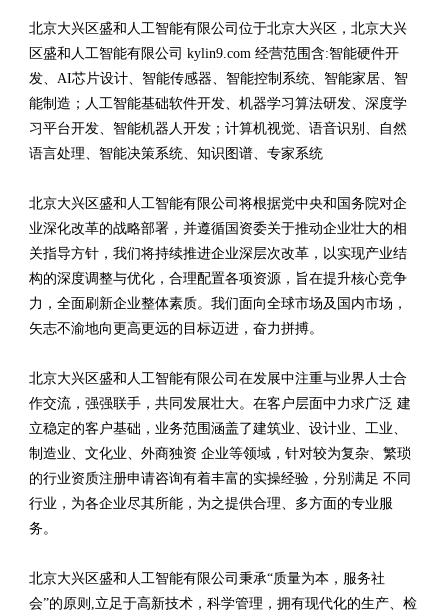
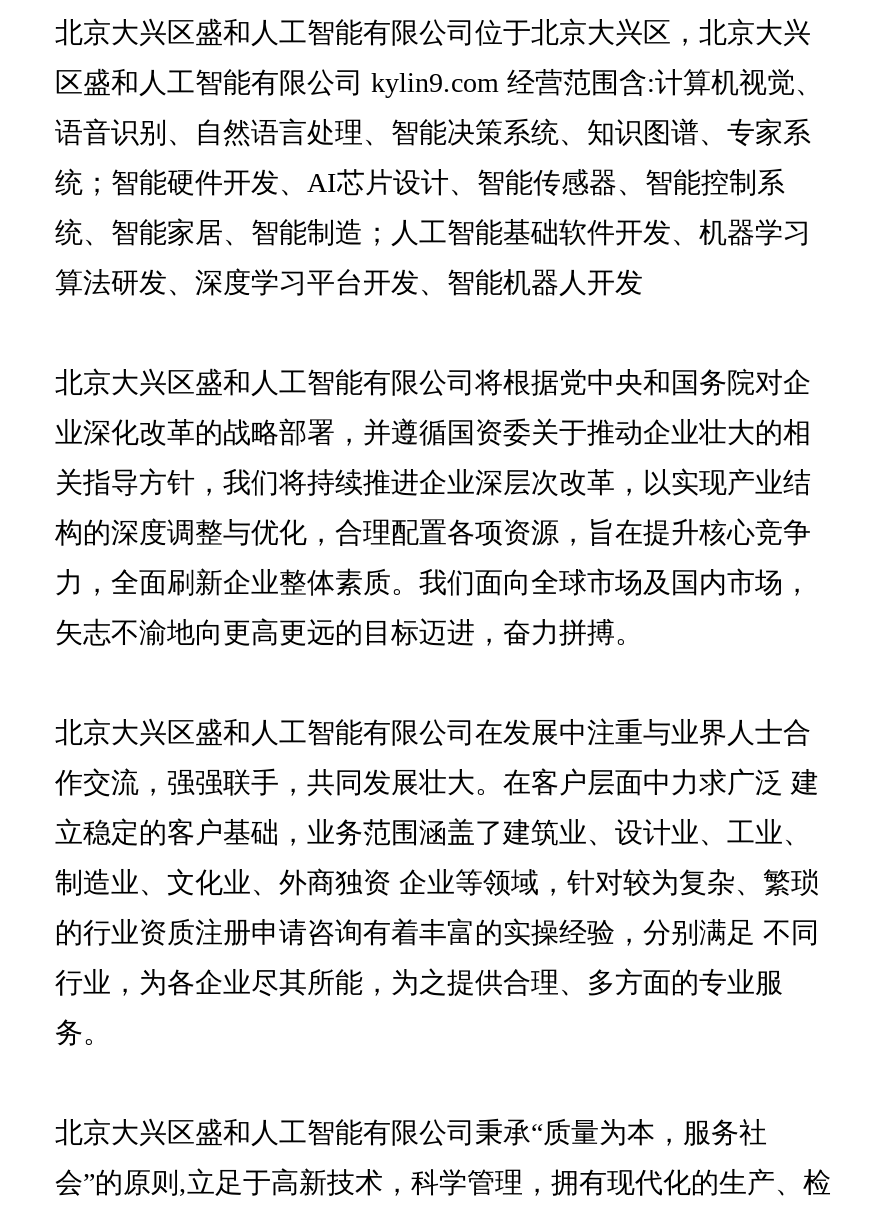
[29,46,399,61] 区盛和人工智能有限公司 kylin9.com 经营范围含:智能硬件开 -> [55,68,823,98] 区盛和人工智能有限公司 kylin9.com 经营范围含:计算机视觉、
[29,71,408,86] 发、AI芯片设计、智能传感器、智能控制系统、智能家居、智 -> [55,118,811,148] 语音识别、自然语言处理、智能决策系统、知识图谱、专家系
[29,96,407,111] 能制造；人工智能基础软件开发、机器学习算法研发、深度学 -> [55,168,785,198] 统；智能硬件开发、AI芯片设计、智能传感器、智能控制系
[29,121,407,136] 习平台开发、智能机器人开发；计算机视觉、语音识别、自然 -> [55,218,811,248] 统、智能家居、智能制造；人工智能基础软件开发、机器学习
[29,146,323,161] 语言处理、智能决策系统、知识图谱、专家系统 -> [55,268,643,298] 算法研发、深度学习平台开发、智能机器人开发

